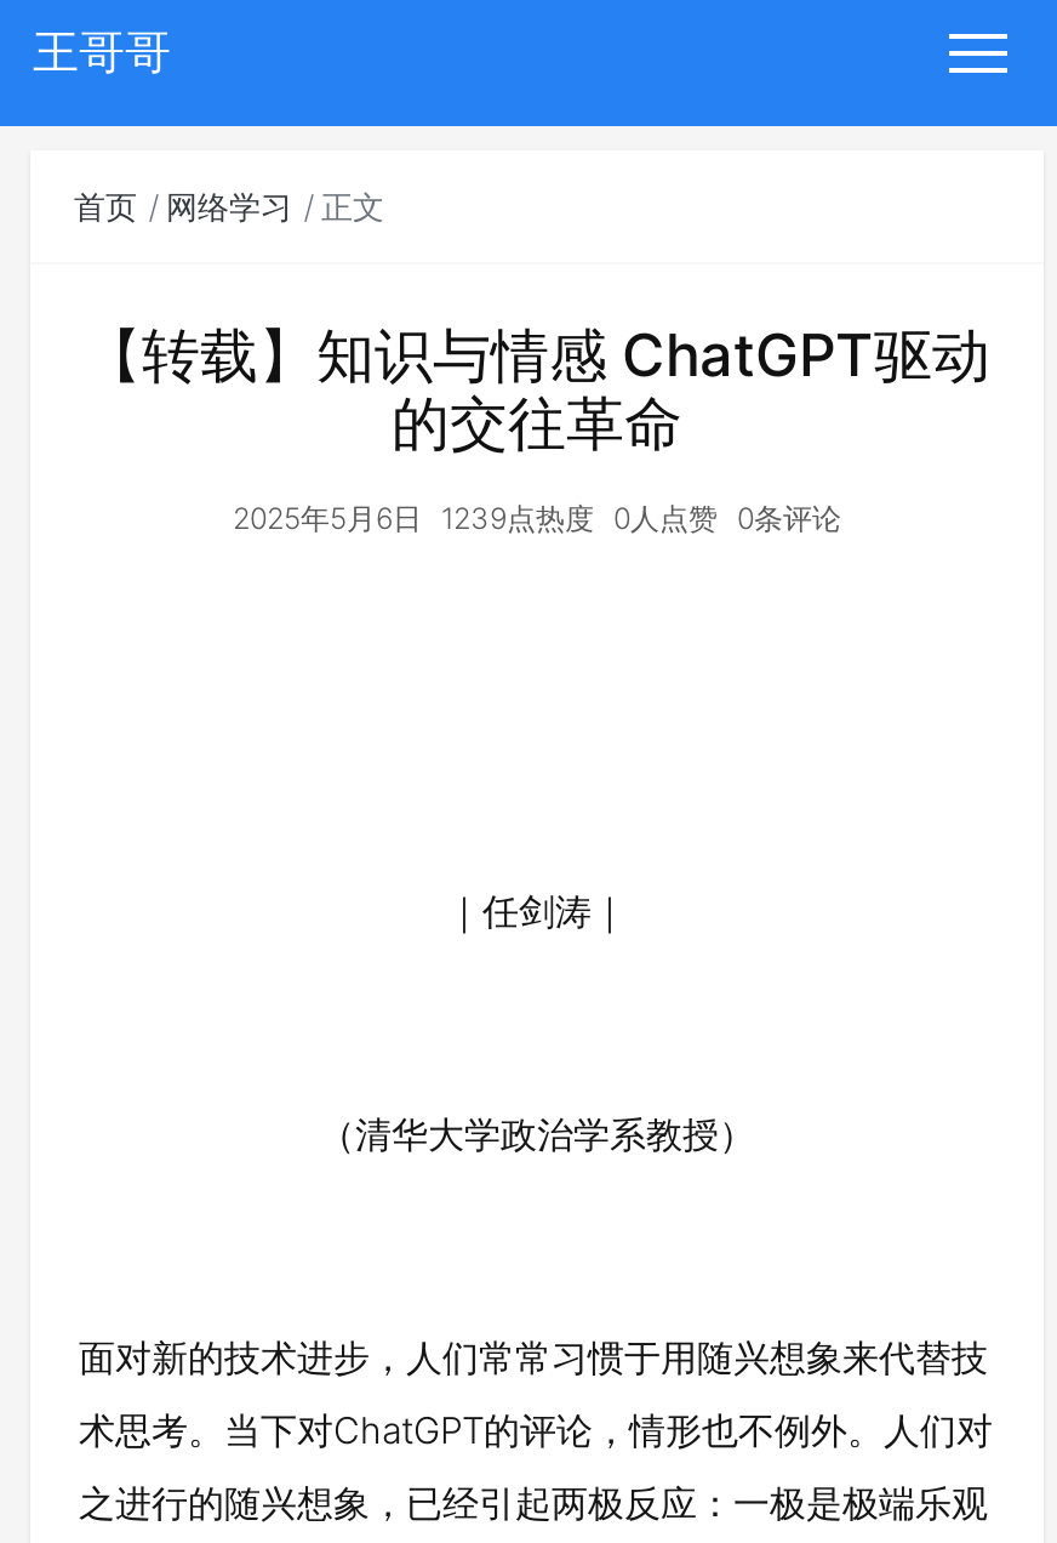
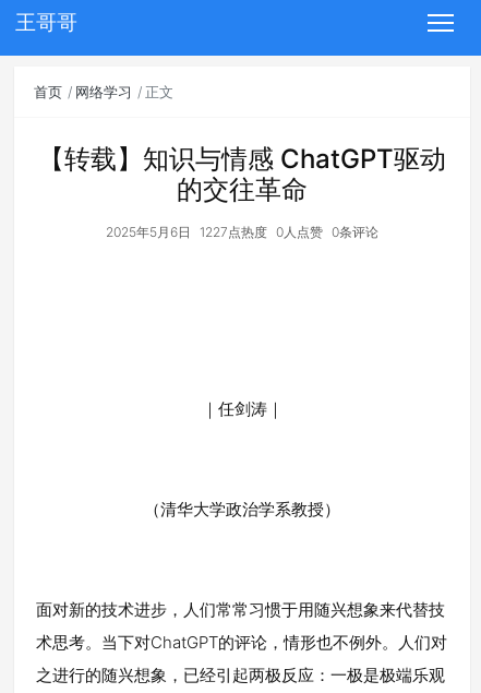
[233,500,841,536] 2025年5月6日 1239点热度 0人点赞 0条评论 -> [106,224,378,240] 2025年5月6日 1227点热度 0人点赞 0条评论

